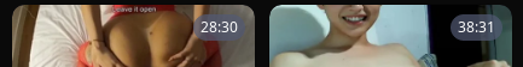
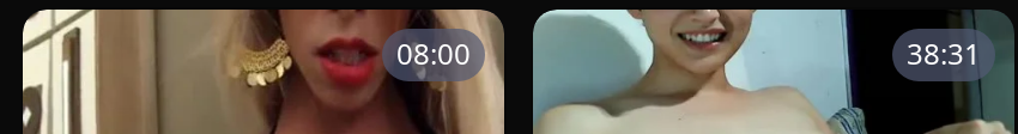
[201,17,238,37] 28:30 -> [396,33,471,74] 08:00

